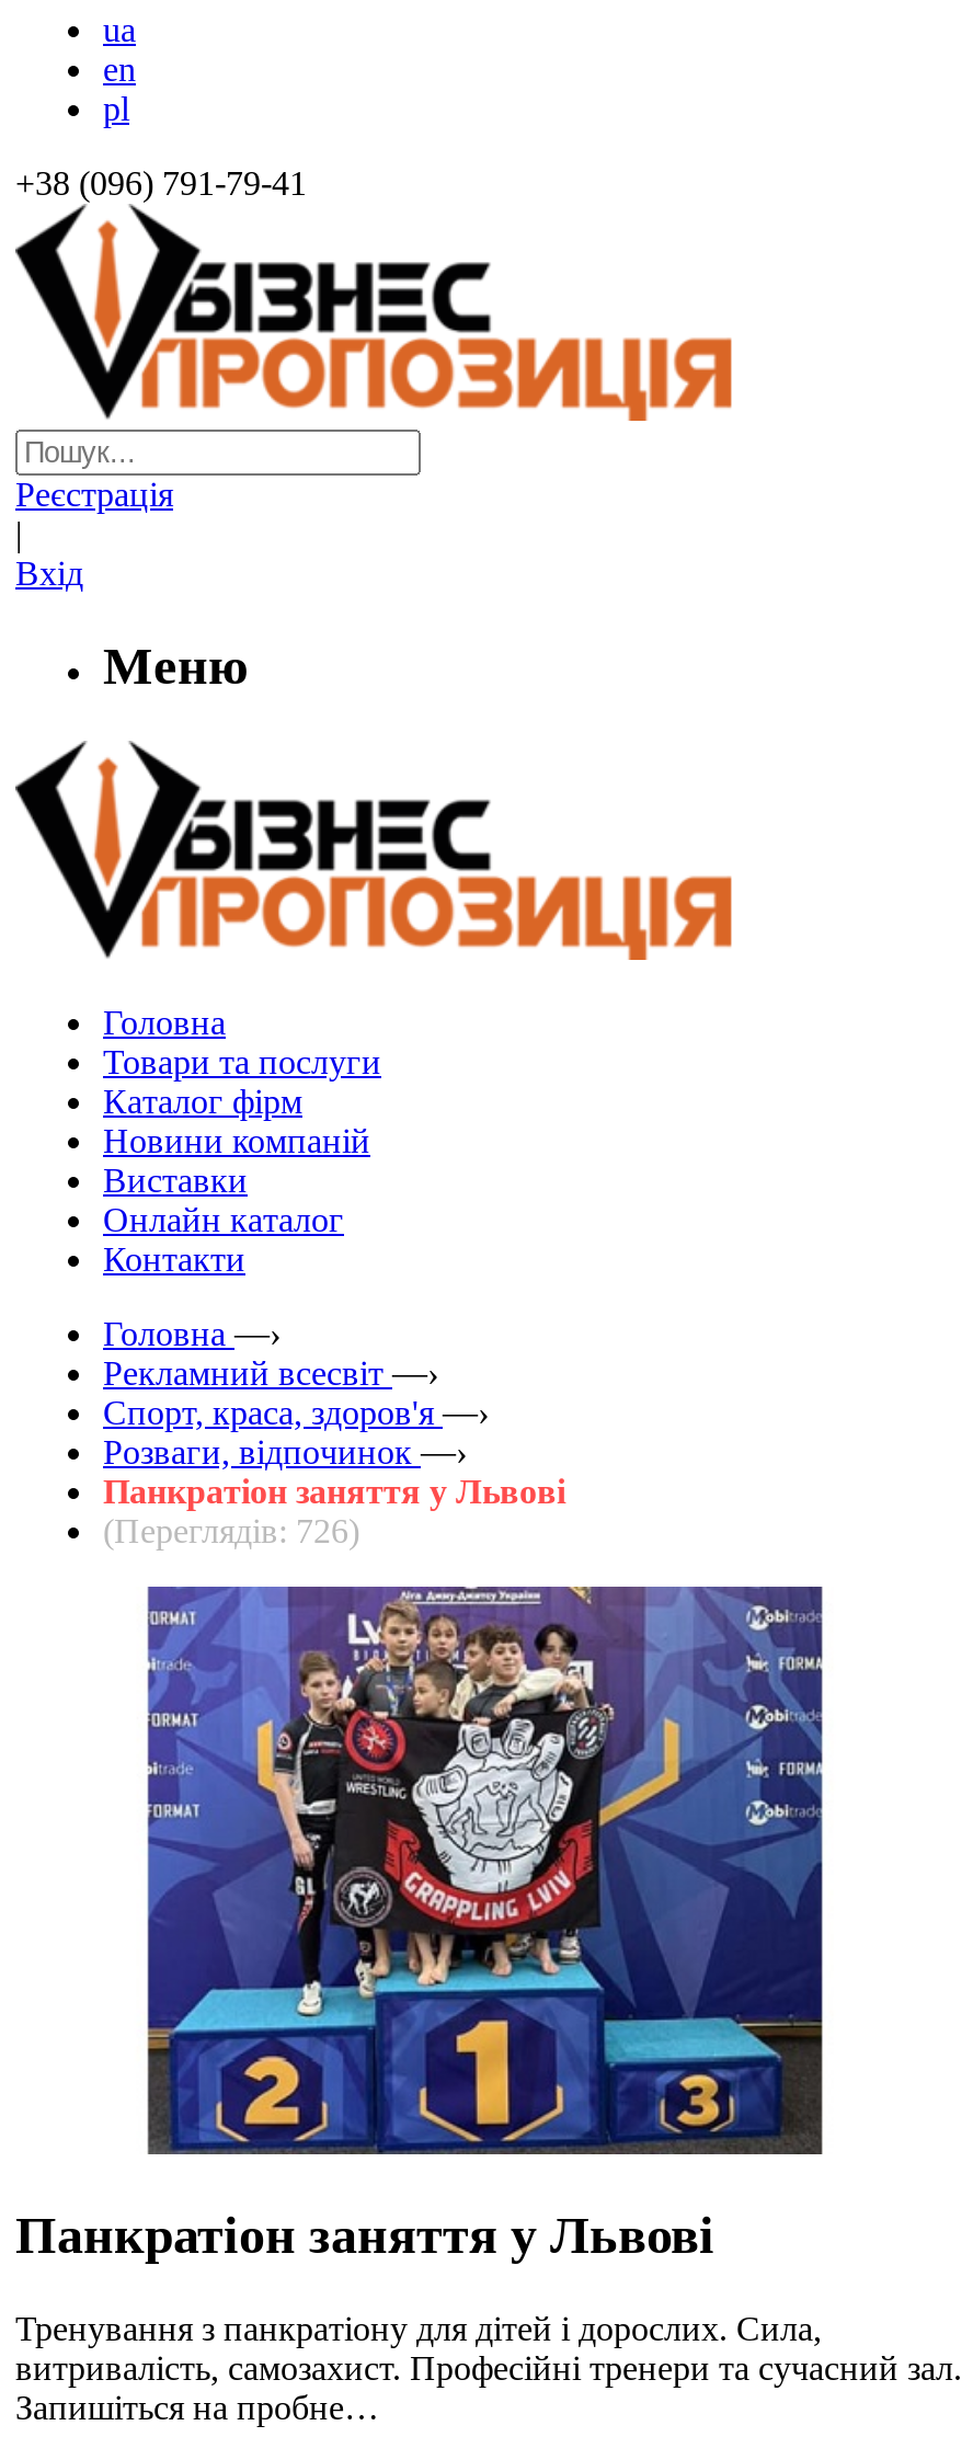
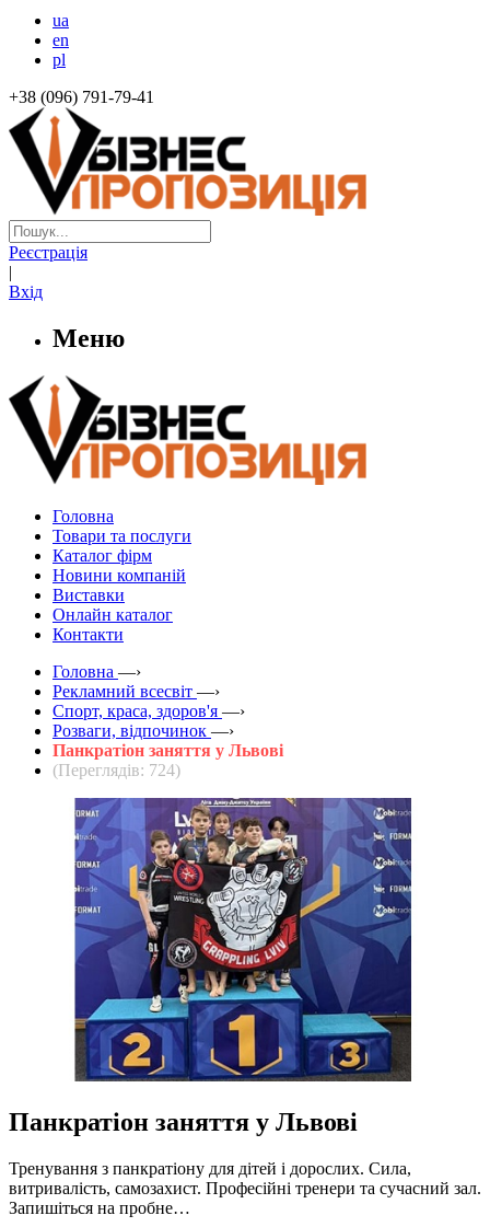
[103,1511,359,1548] (Переглядів: 726) -> [52,760,180,779] (Переглядів: 724)

